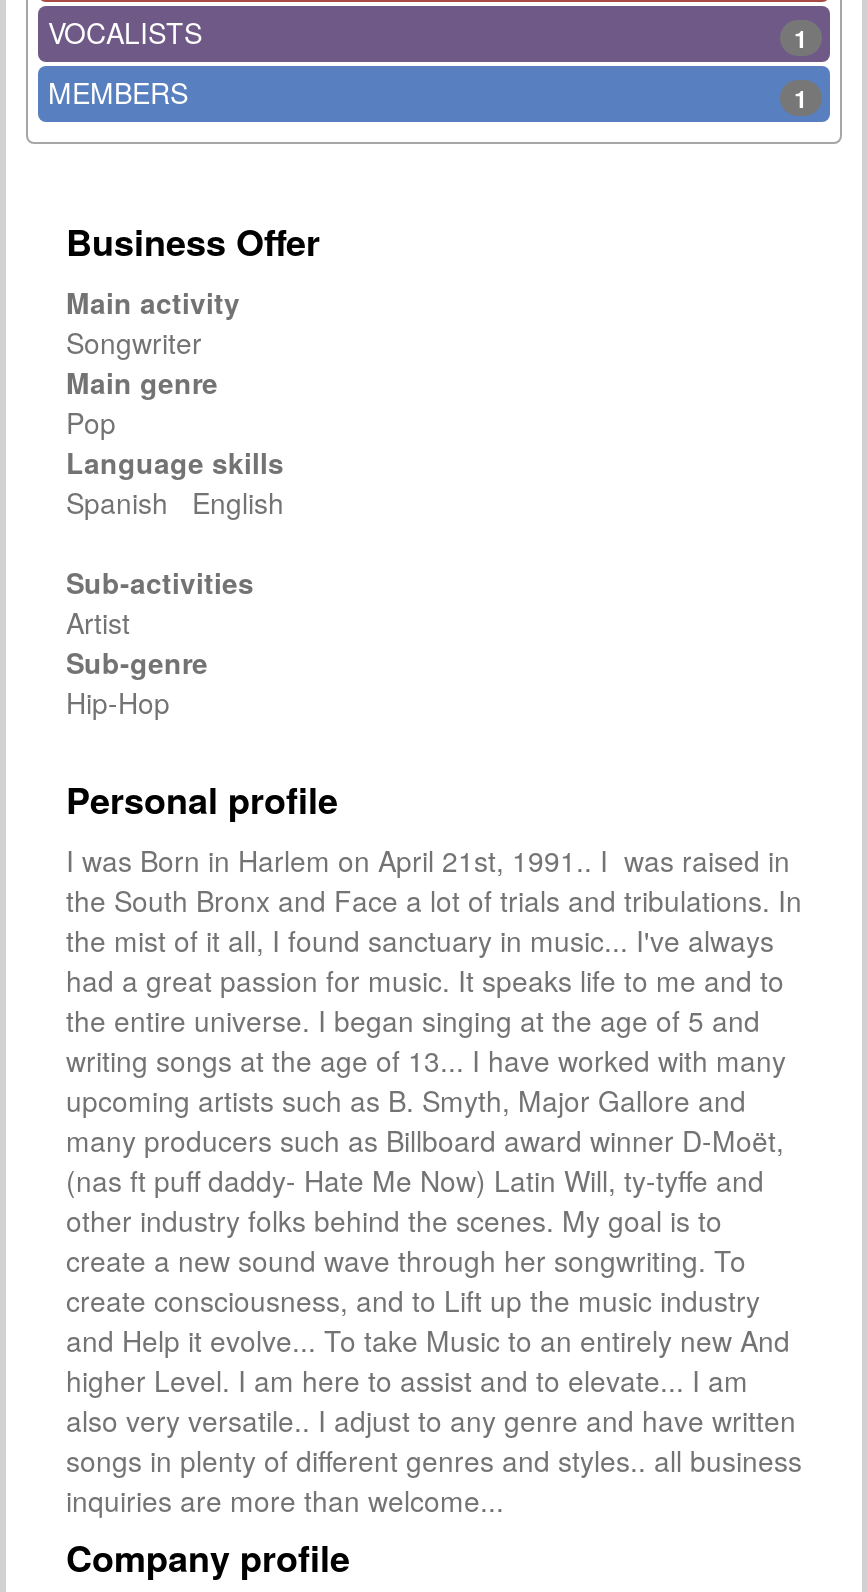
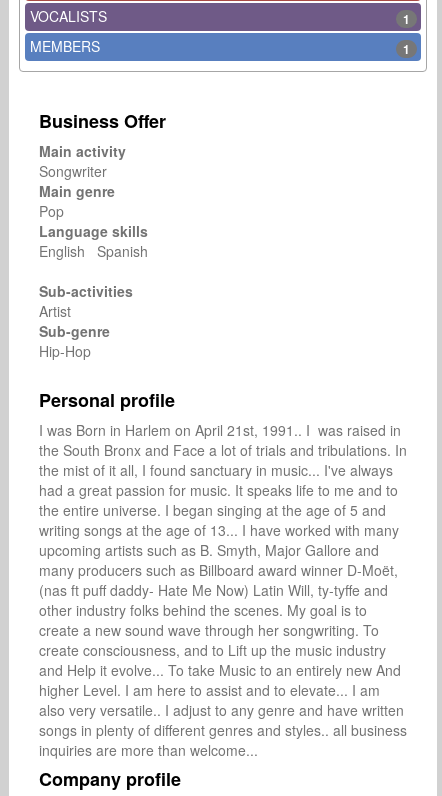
[66,482,300,522] Spanish English -> [39,241,156,261] English Spanish

